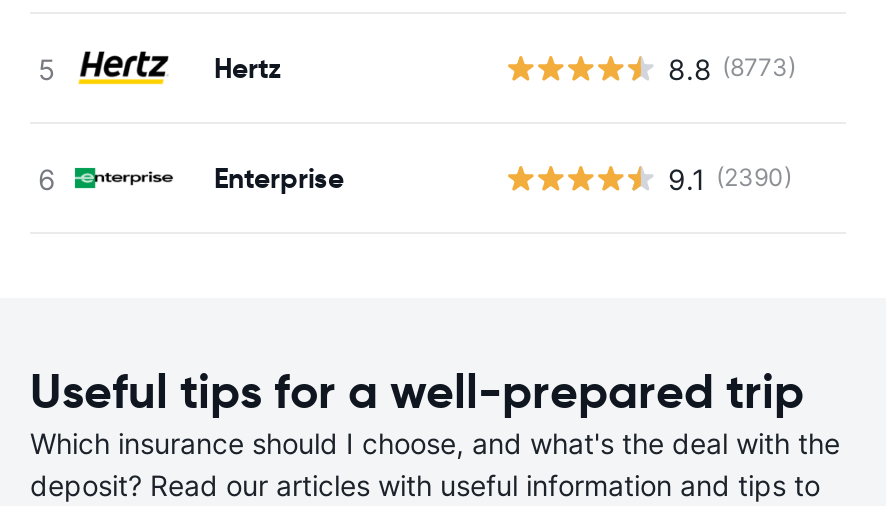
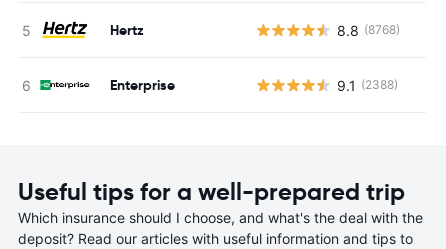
[668,51,796,85] 8.8 (8773) -> [337,21,400,38] 8.8 (8768)
[668,161,792,195] 9.1 (2390) -> [337,76,398,93] 9.1 (2388)

